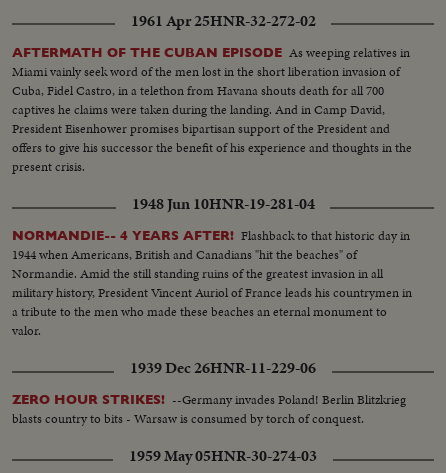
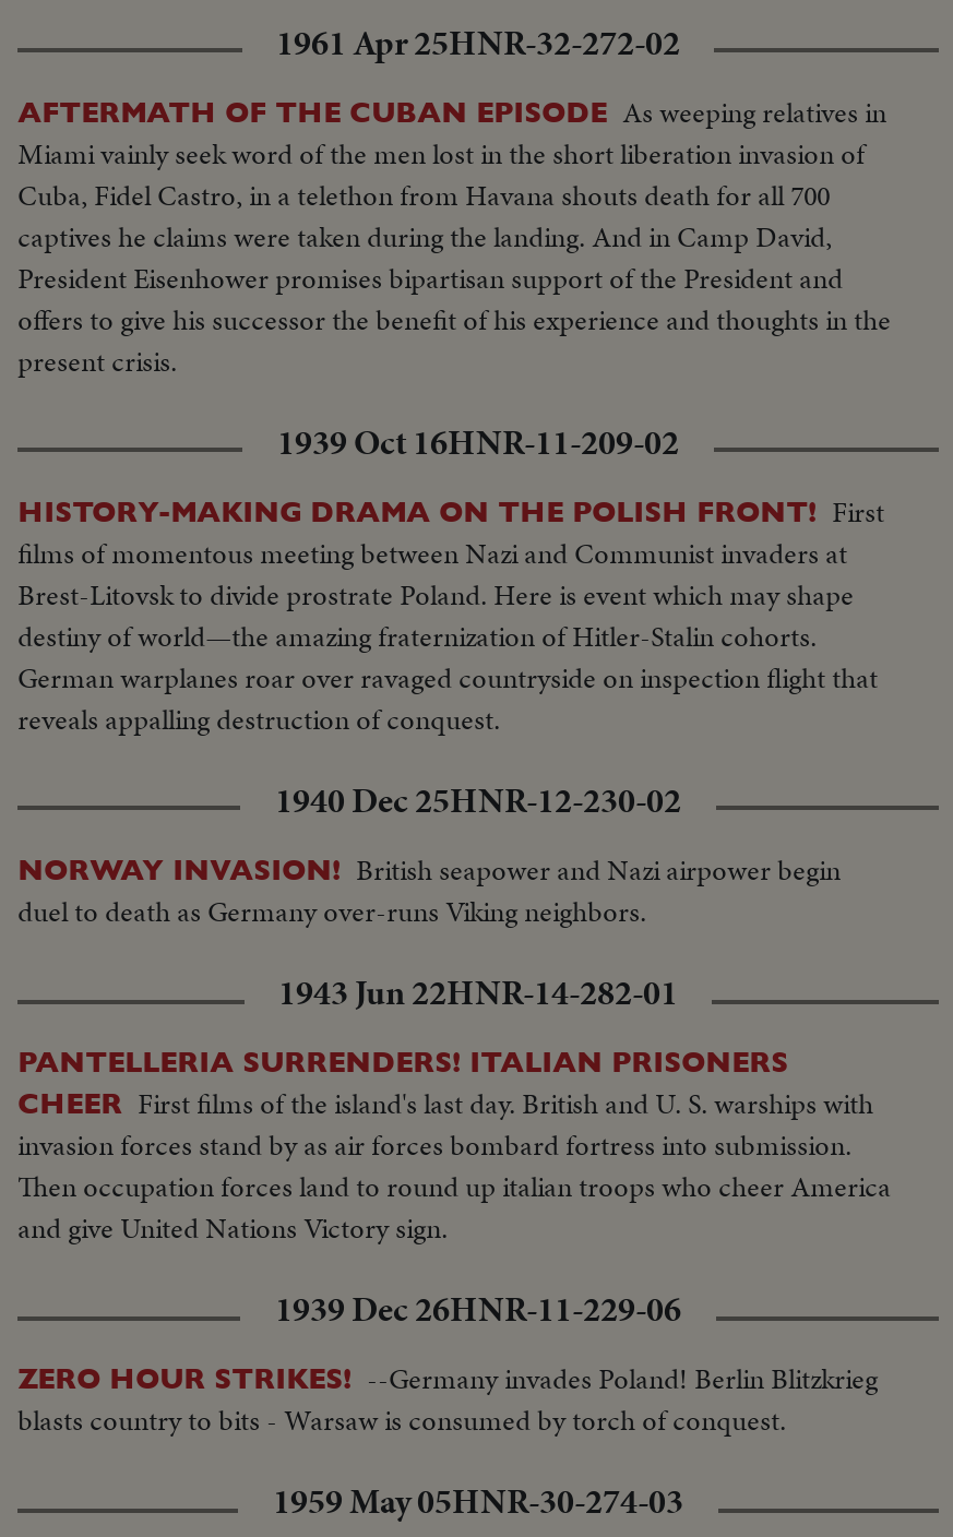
[12,193,412,340] 1948 Jun 10HNR-19-281-04 | NORMANDIE-- 4 YEARS AFTER! Flashback to that historic day in | 1944 when Americans, British and Canadians "hit the beaches" of | Normandie. Amid the still standing ruins of the greatest invasion in all | military history, President Vincent Auriol of France leads his countrymen in | a tribute to the men who made these beaches an eternal monument to | valor. -> [18,420,891,1250] 1939 Oct 16HNR-11-209-02 | HISTORY-MAKING DRAMA ON THE POLISH FRONT! First | films of momentous meeting between Nazi and Communist invaders at | Brest-Litovsk to divide prostrate Poland. Here is event which may shape | destiny of world—the amazing fraternization of Hitler-Stalin cohorts. | German warplanes roar over ravaged countryside on inspection flight that | reveals appalling destruction of conquest. | 1940 Dec 25HNR-12-230-02 | NORWAY INVASION! British seapower and Nazi airpower begin | duel to death as Germany over-runs Viking neighbors. | 1943 Jun 22HNR-14-282-01 | PANTELLERIA SURRENDERS! ITALIAN PRISONERS | CHEER First films of the island's last day. British and U. S. warships with | invasion forces stand by as air forces bombard fortress into submission. | Then occupation forces land to round up italian troops who cheer America | and give United Nations Victory sign.

